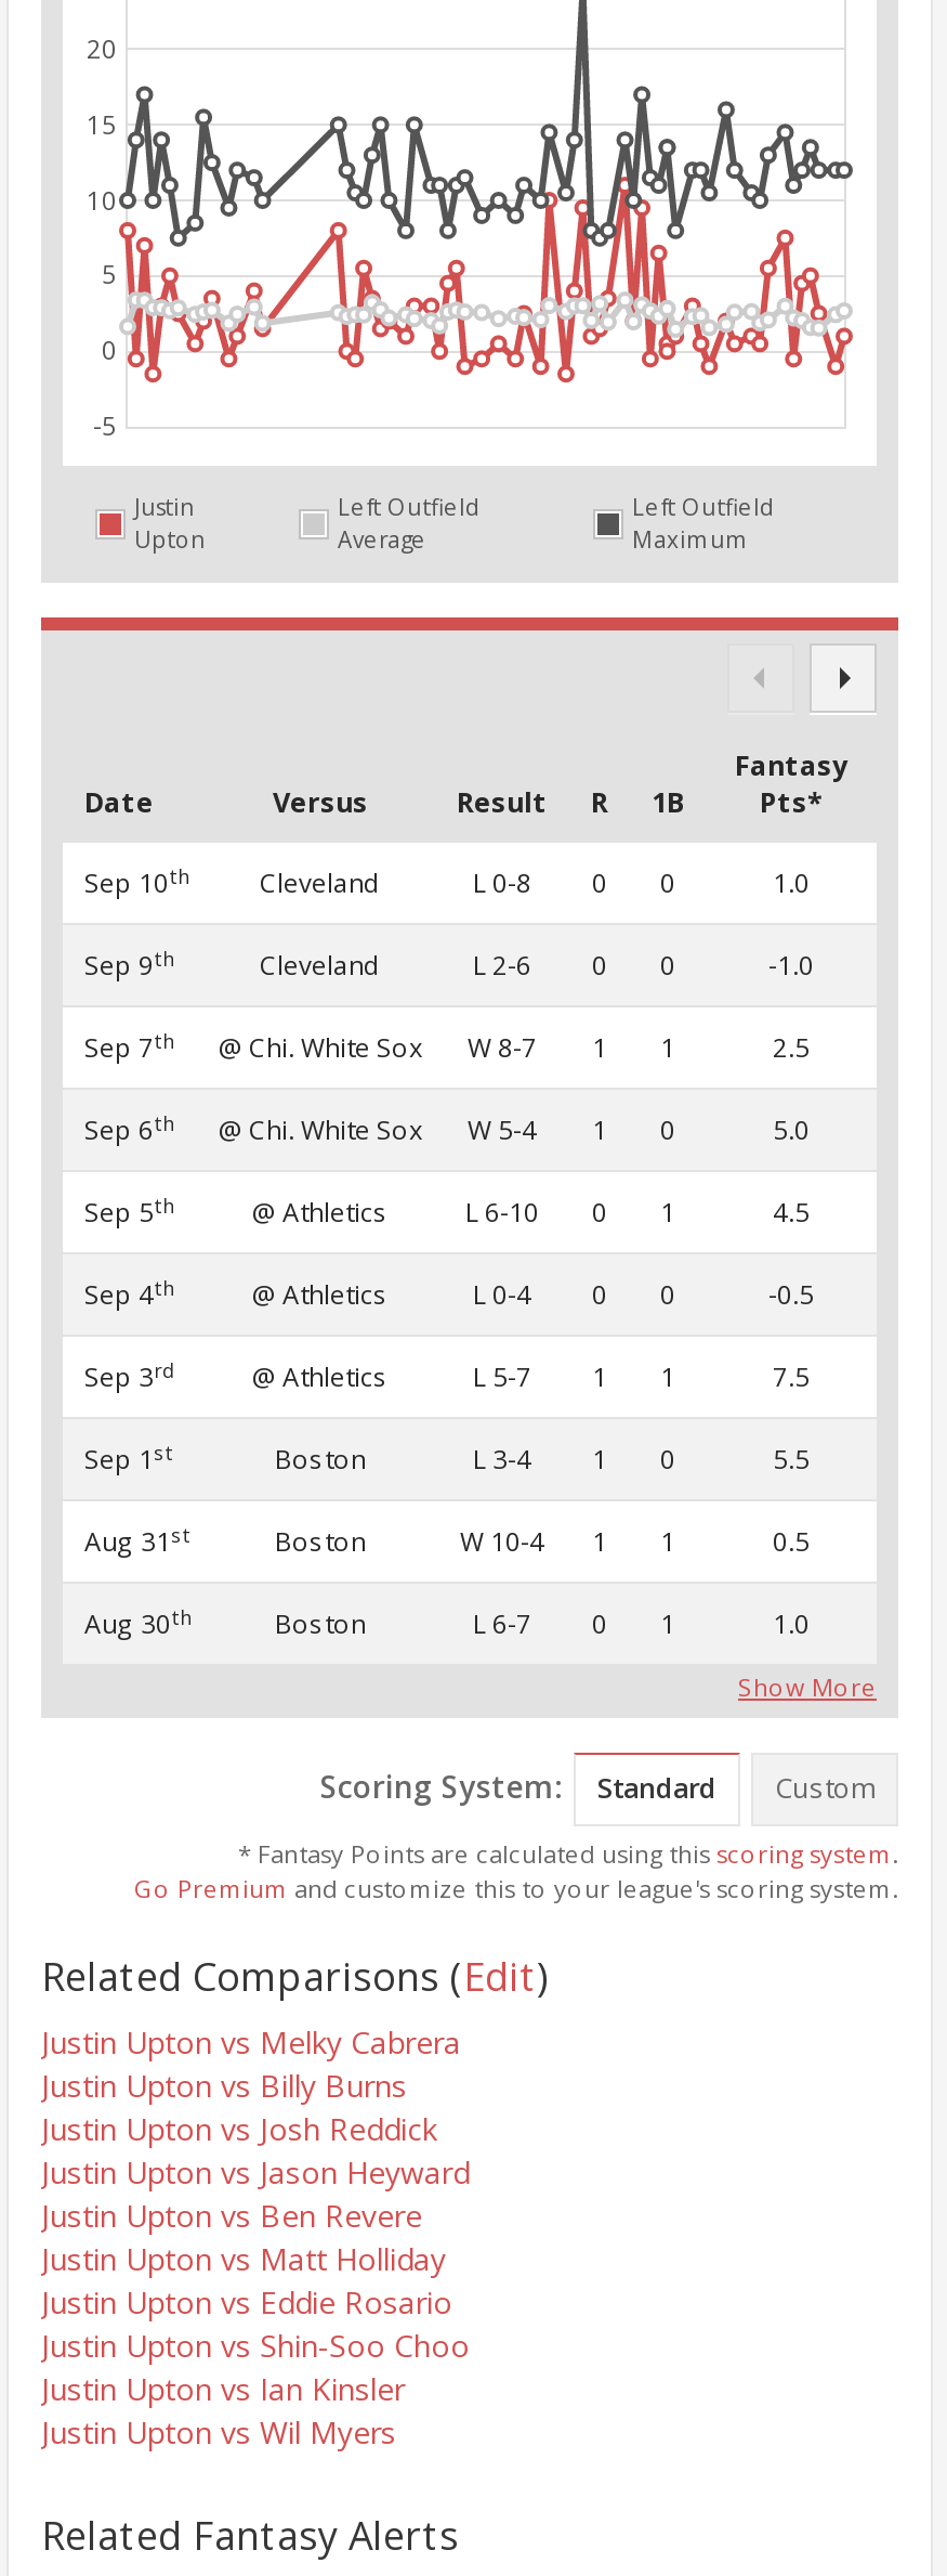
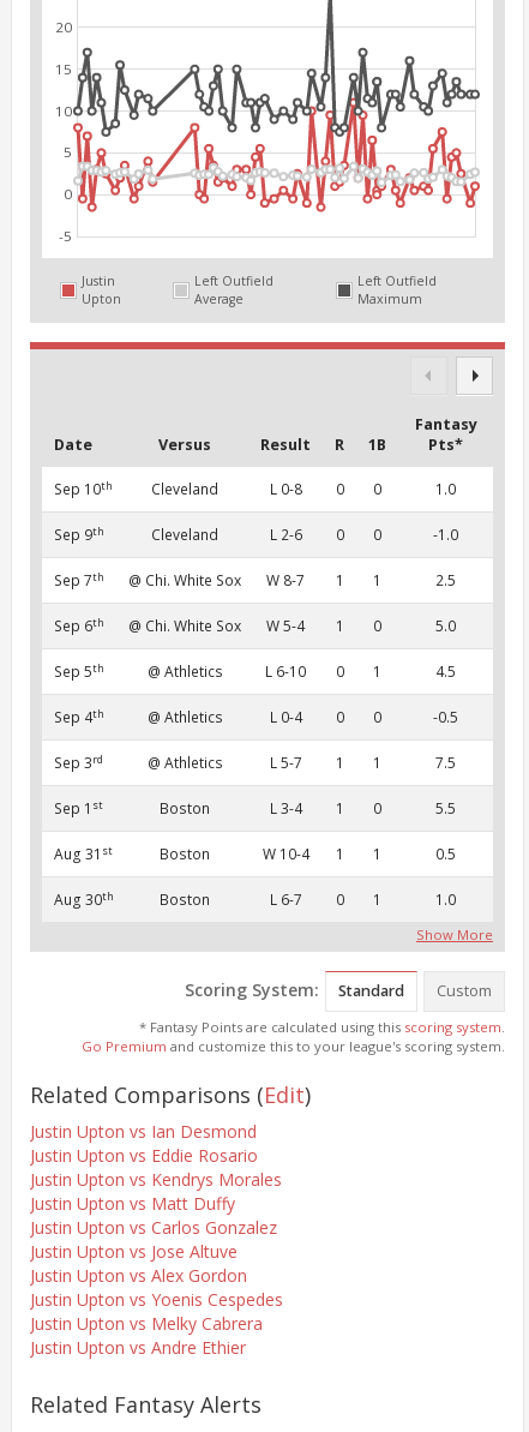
moved [41,2022,461,2064] -> [30,1313,263,1335]: Justin Upton vs Melky Cabrera
[41,2066,470,2280] Justin Upton vs Billy Burns | Justin Upton vs Josh Reddick | Justin Upton vs Jason Heyward | Justin Upton vs Ben Revere | Justin Upton vs Matt Holliday -> [30,1121,257,1143] Justin Upton vs Ian Desmond
moved [41,2282,452,2324] -> [30,1145,258,1167]: Justin Upton vs Eddie Rosario
[41,2326,470,2454] Justin Upton vs Shin-Soo Choo | Justin Upton vs Ian Kinsler | Justin Upton vs Wil Myers -> [30,1169,283,1359] Justin Upton vs Kendrys Morales | Justin Upton vs Matt Duffy | Justin Upton vs Carlos Gonzalez | Justin Upton vs Jose Altuve | Justin Upton vs Alex Gordon | Justin Upton vs Yoenis Cespedes | Justin Upton vs Andre Ethier

